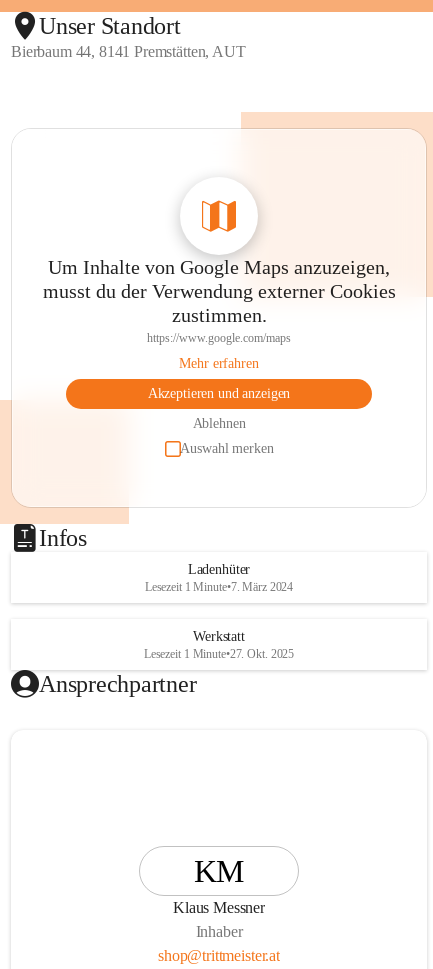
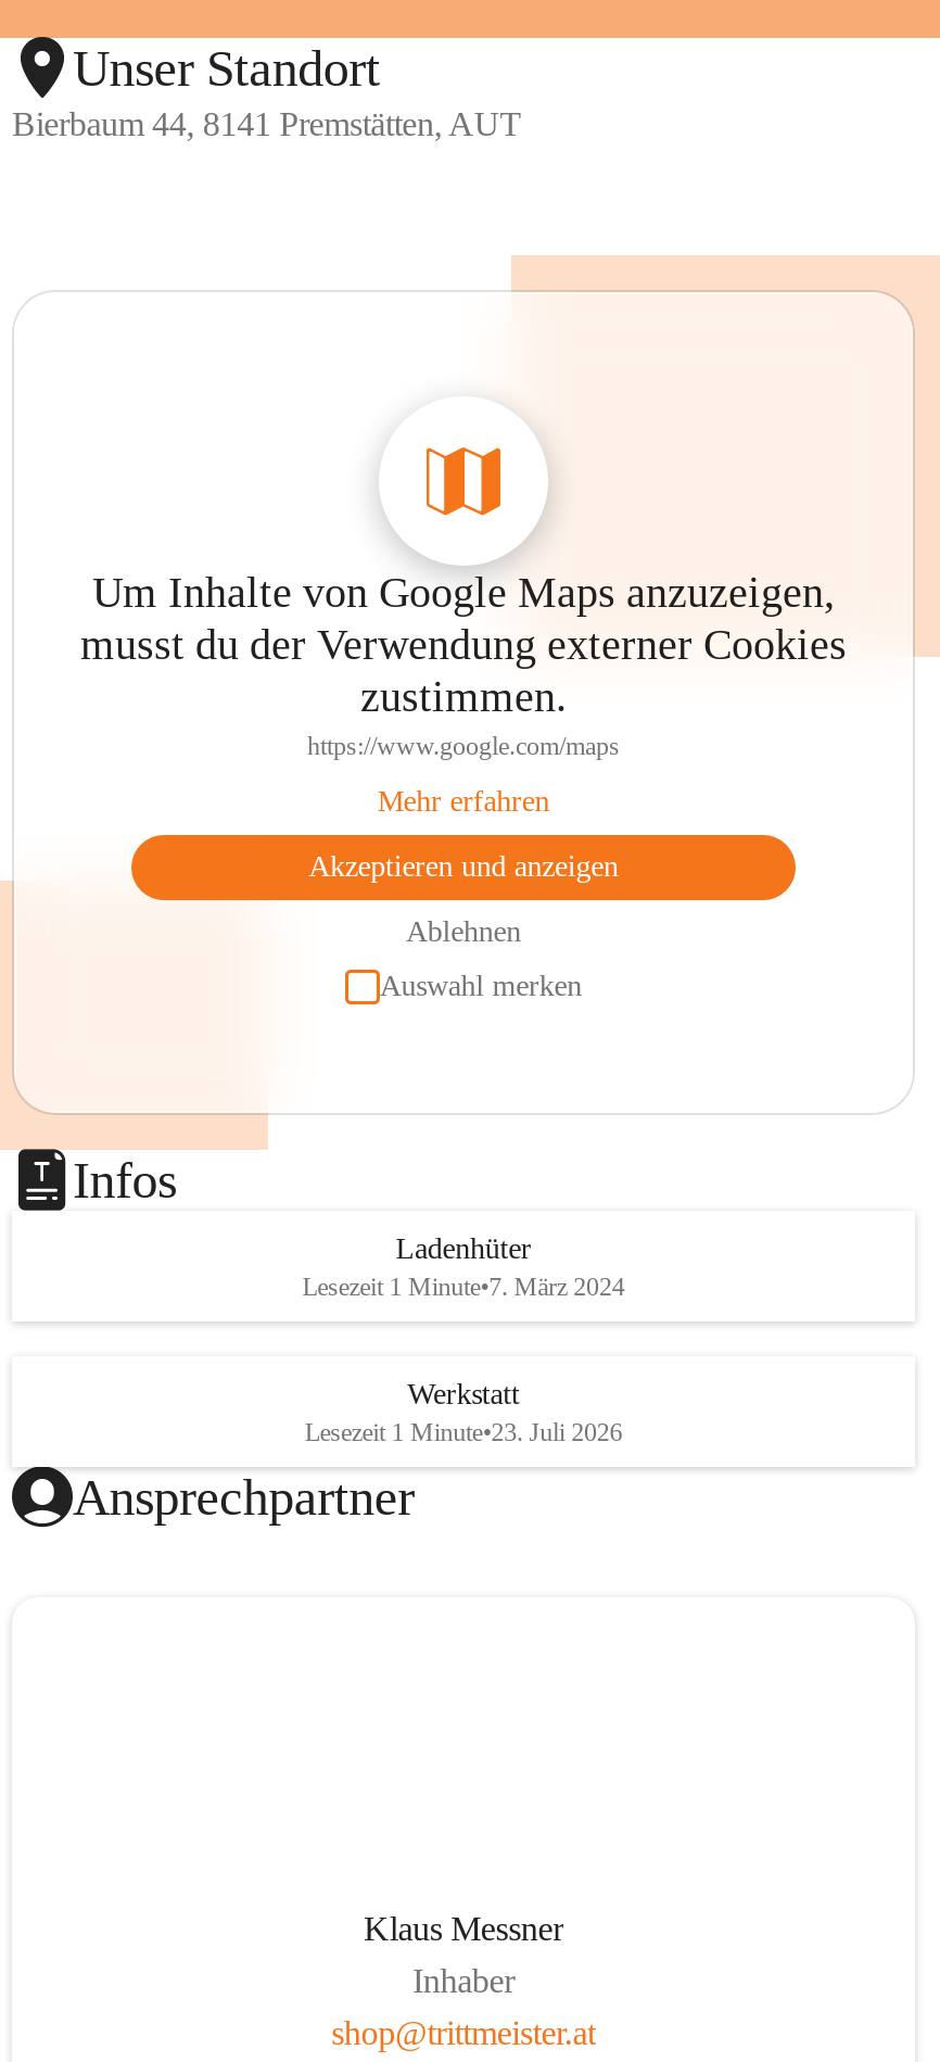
[144,647,294,661] Lesezeit 1 Minute•27. Okt. 2025 -> [305,1417,622,1447] Lesezeit 1 Minute•23. Juli 2026
[194,853,244,889] KM -> none

